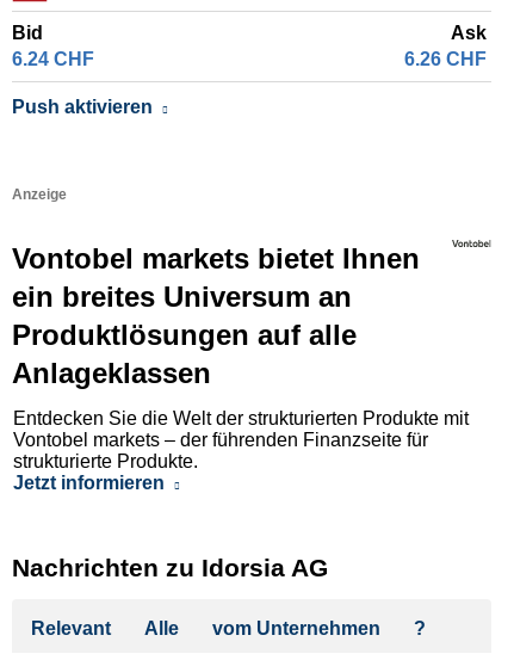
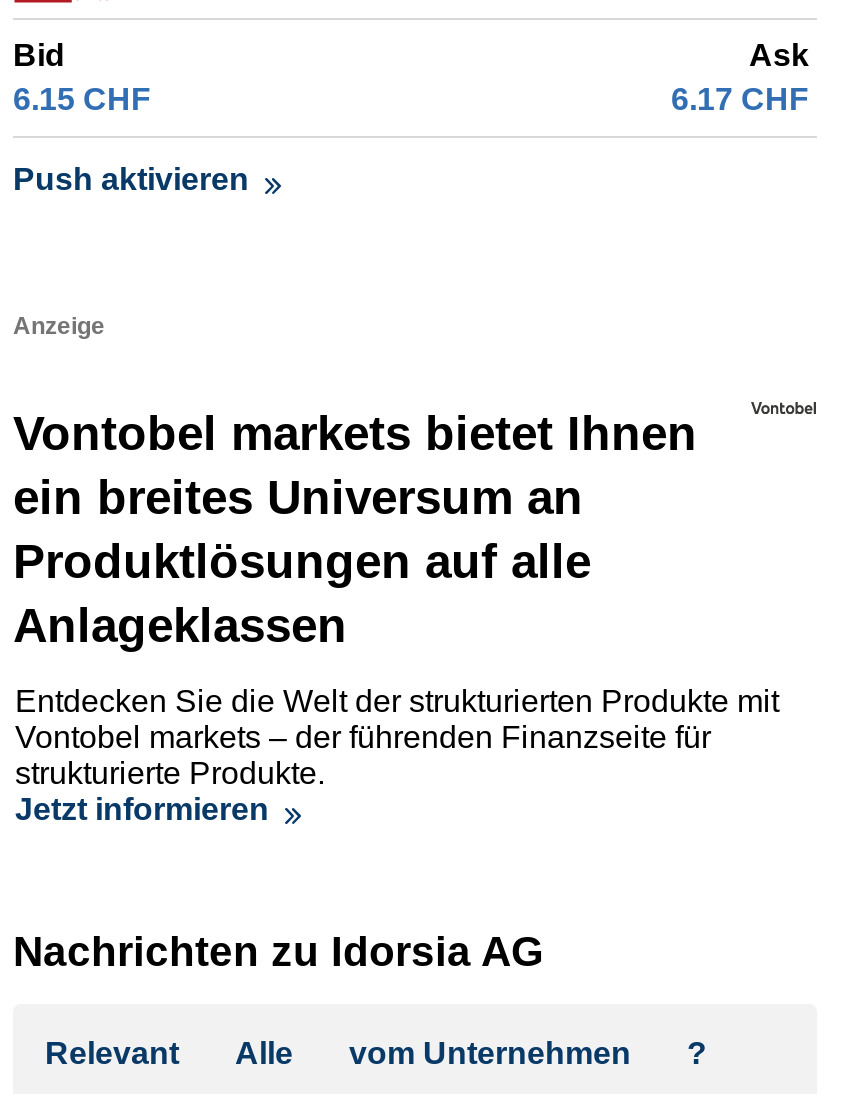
[12,49,94,69] 6.24 CHF -> [13,82,151,116] 6.15 CHF
[404,49,487,69] 6.26 CHF -> [671,82,809,116] 6.17 CHF

